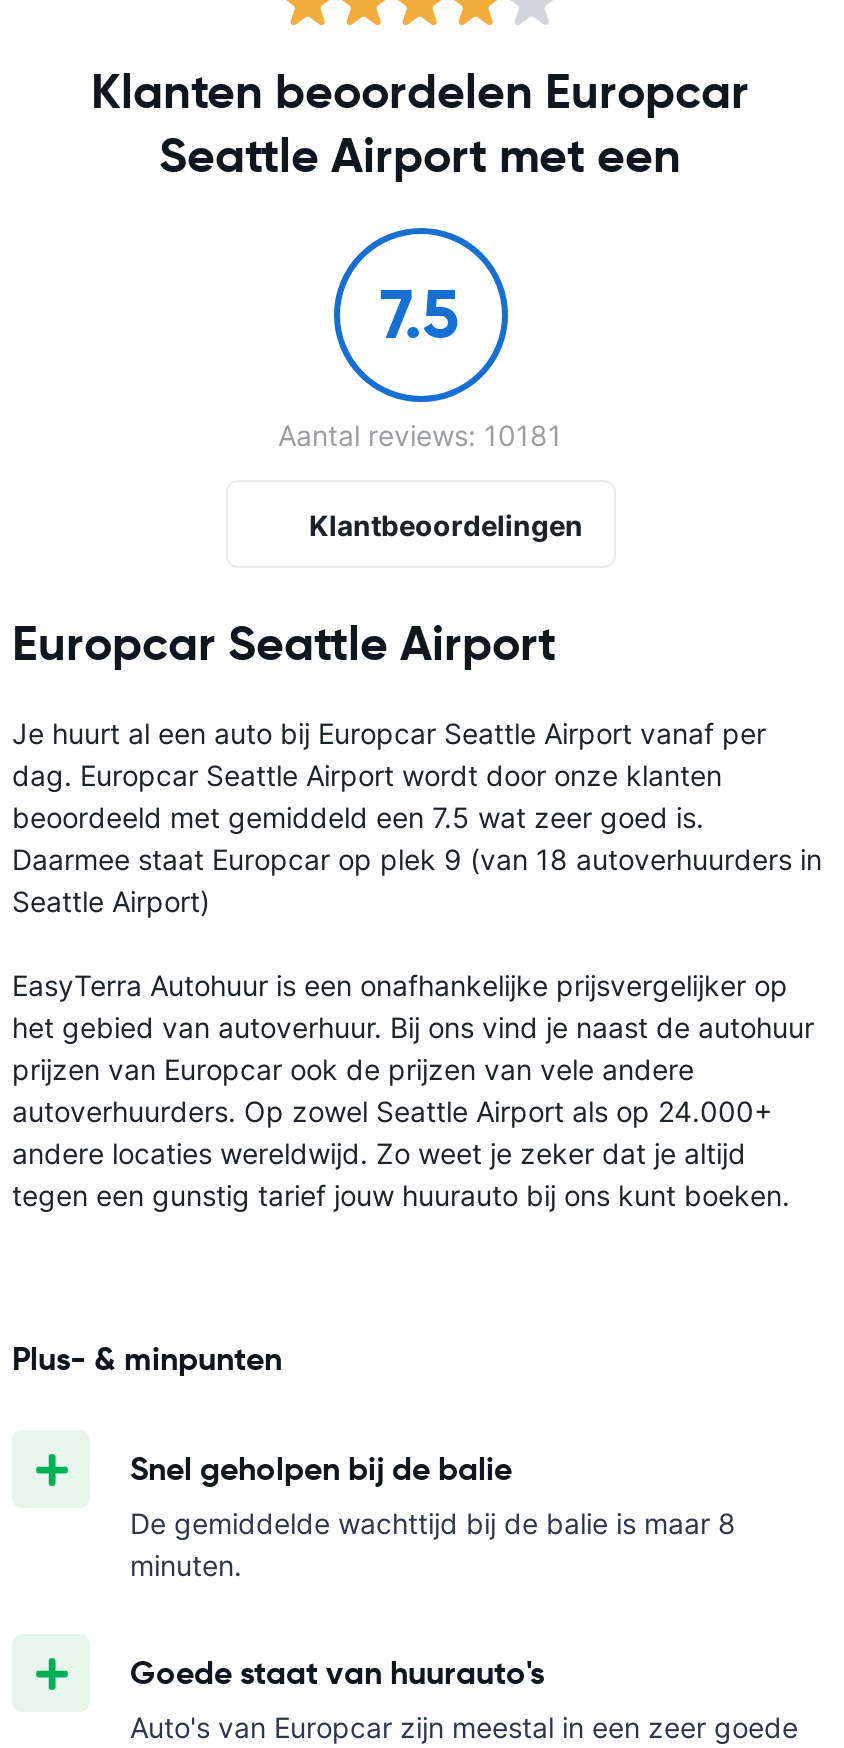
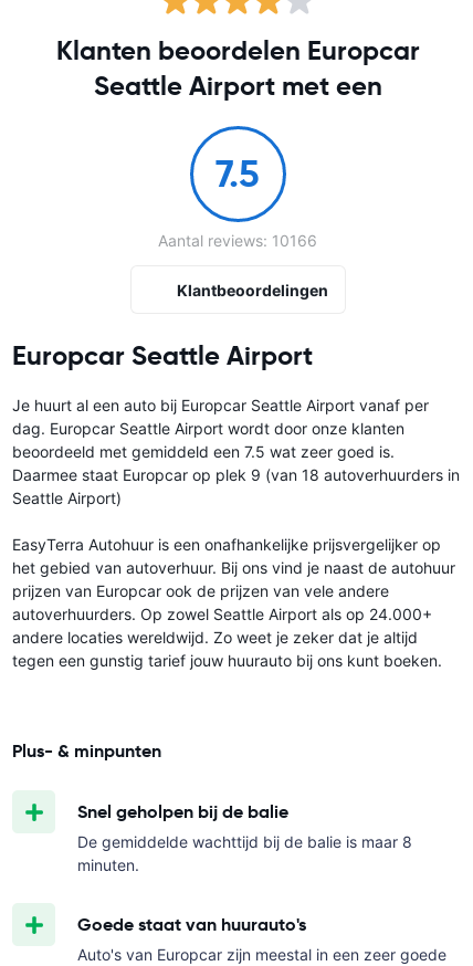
[278,418,562,452] Aantal reviews: 10181 -> [158,231,317,250] Aantal reviews: 10166

